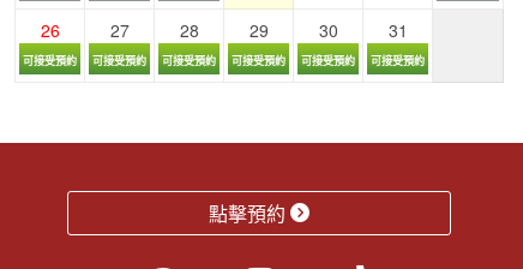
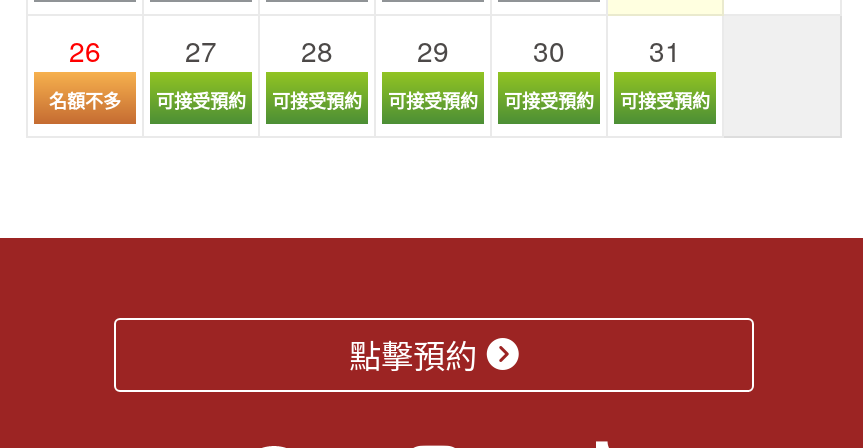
[23,52,77,68] 可接受預約 -> [49,87,121,113] 名額不多

